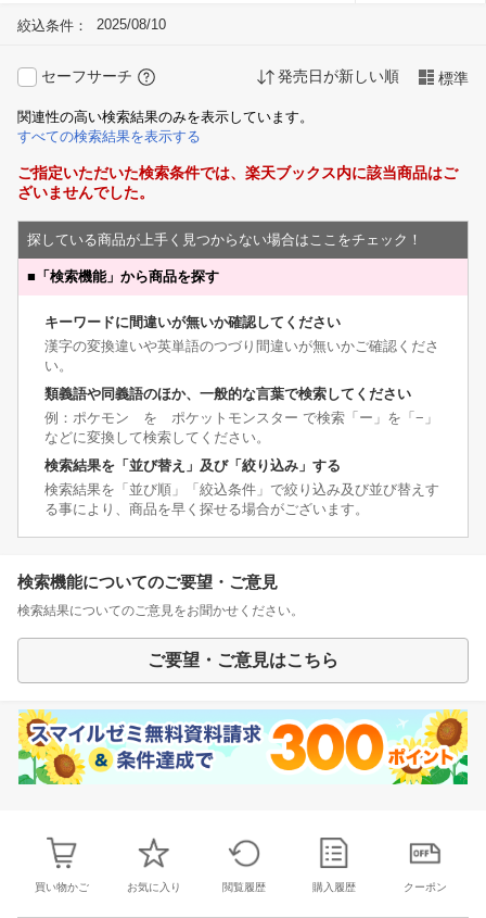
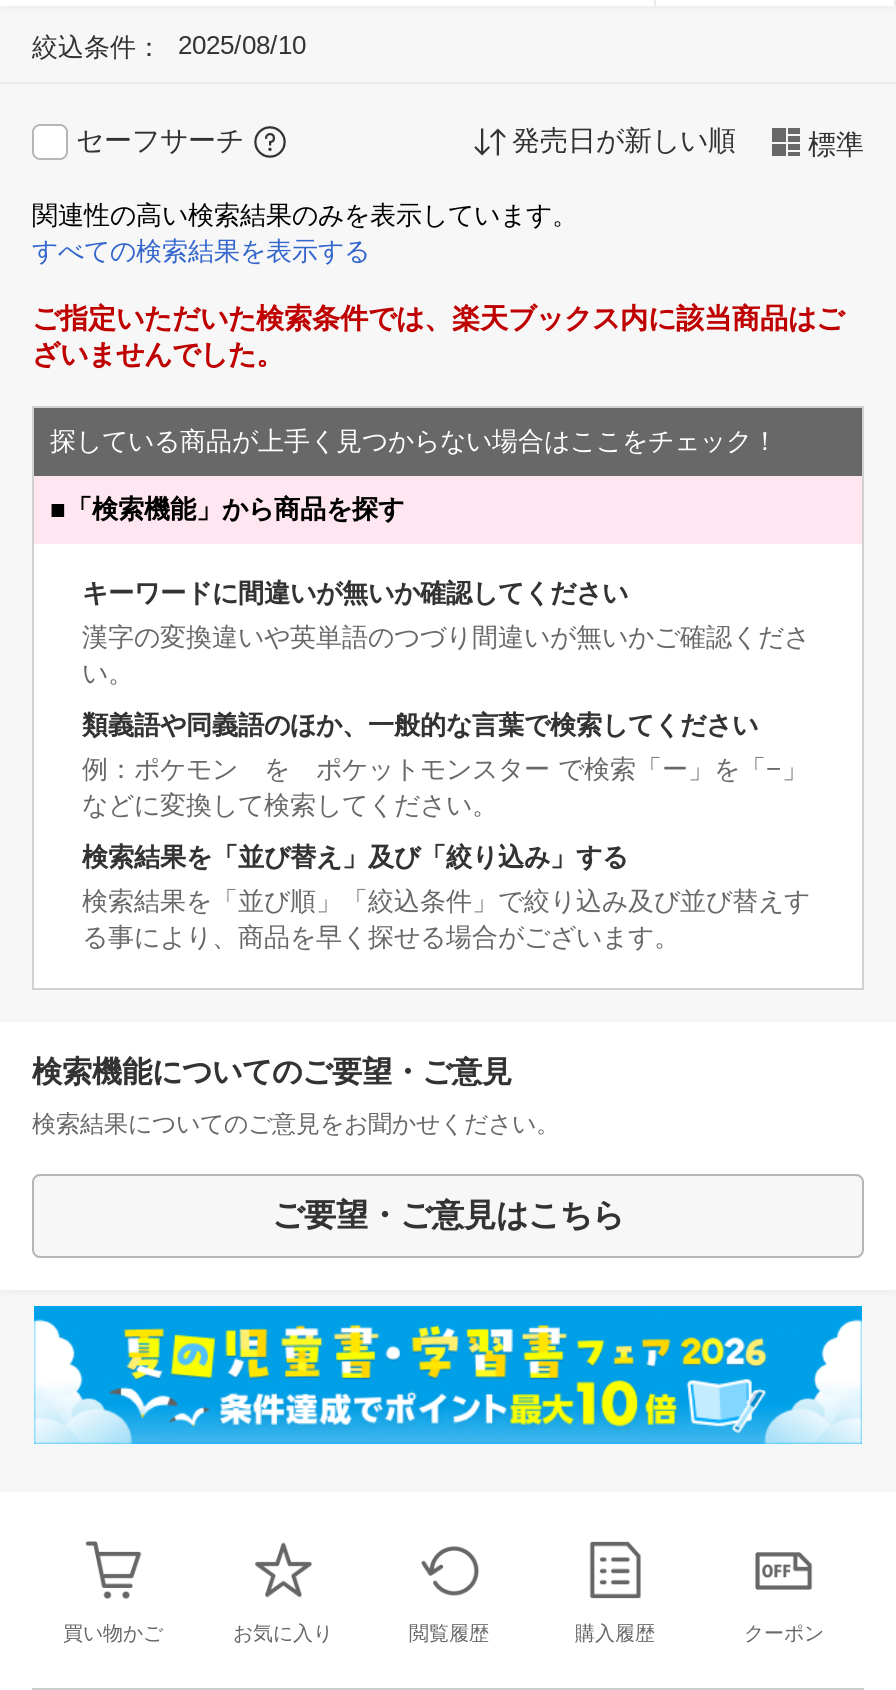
[17,708,469,785] [image] -> [32,1304,864,1446] [image]

